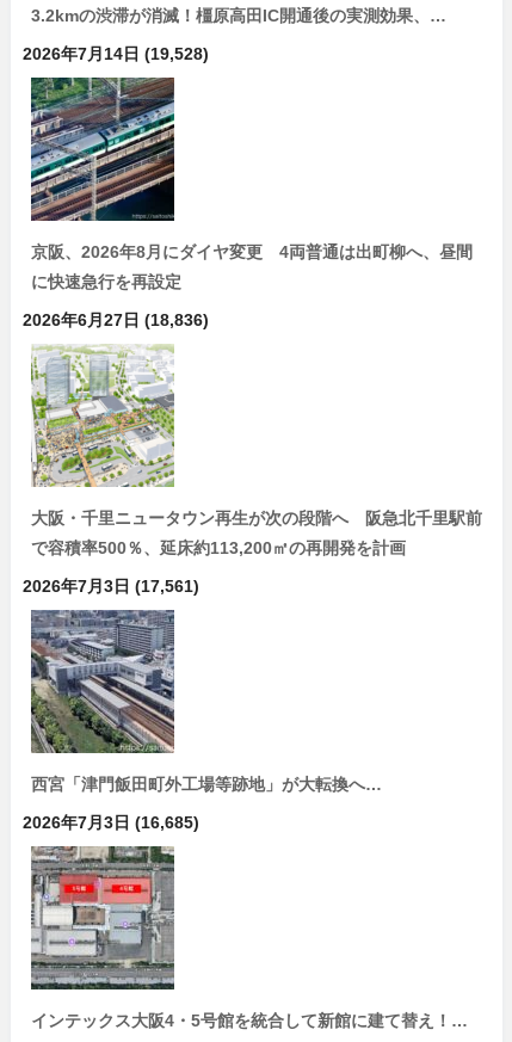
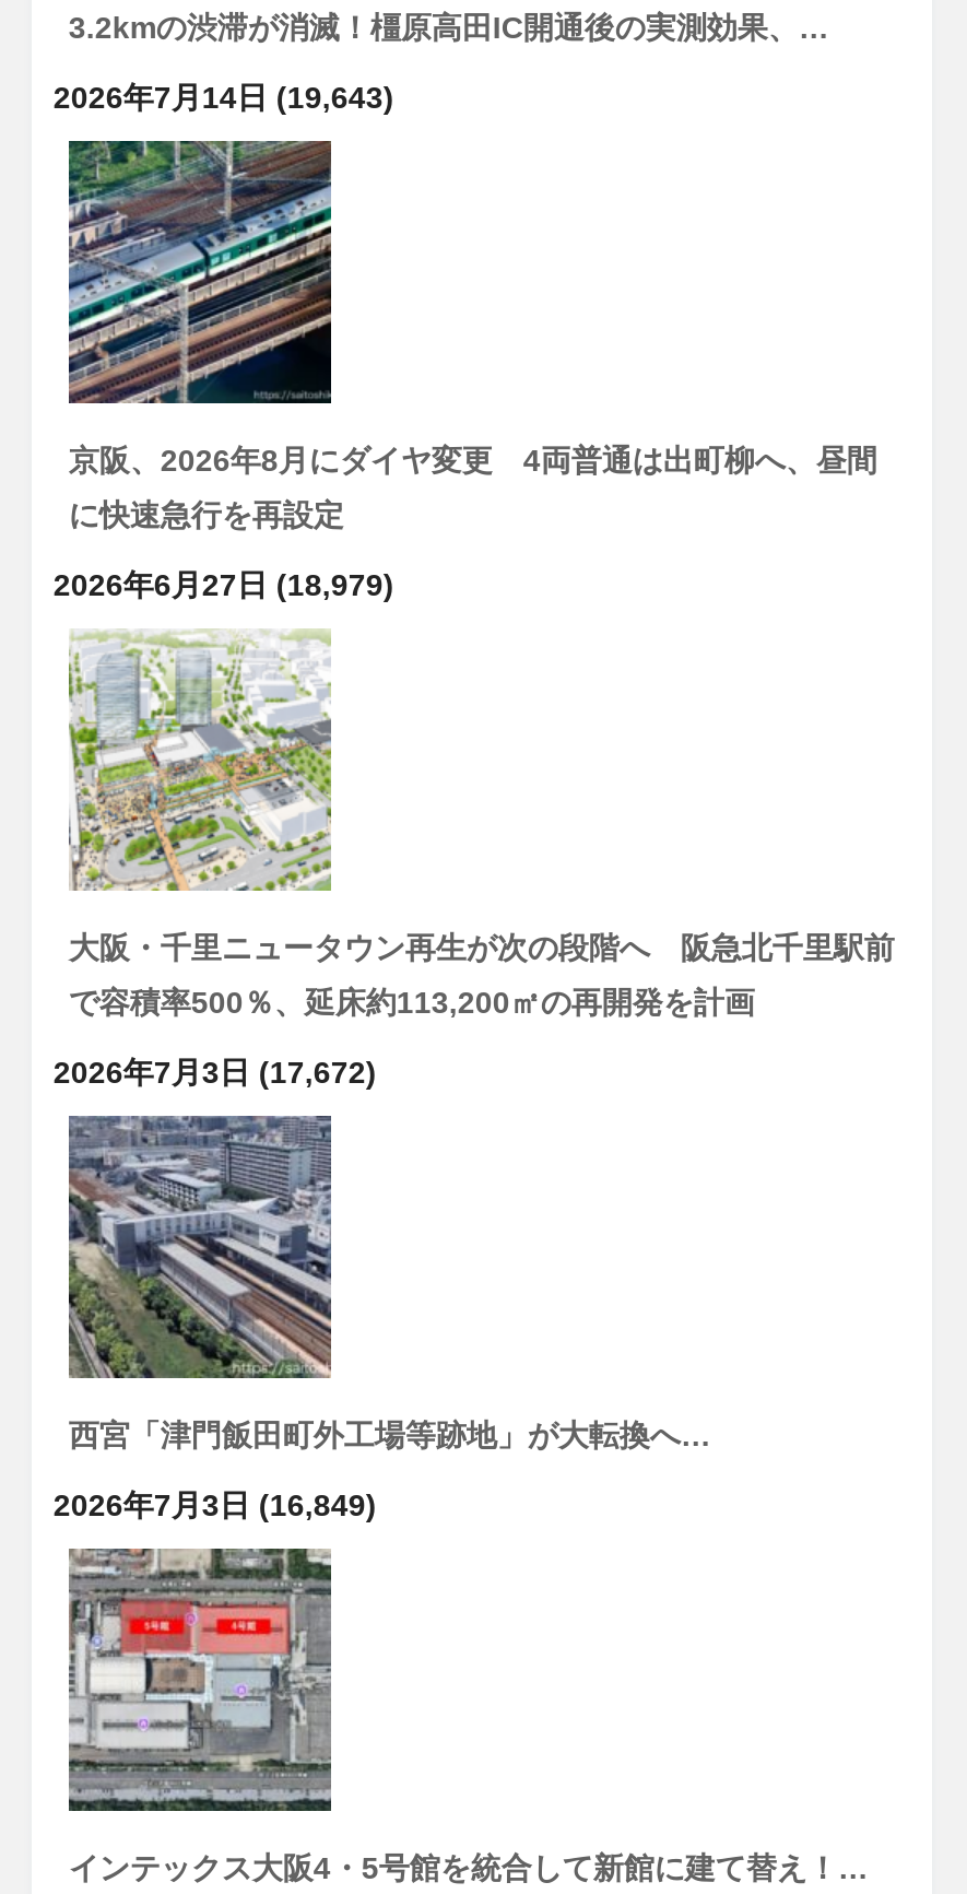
[23,44,209,63] 2026年7月14日 (19,528) -> [53,79,394,114] 2026年7月14日 (19,643)
[23,310,209,329] 2026年6月27日 (18,836) -> [53,567,394,602] 2026年6月27日 (18,979)
[23,576,199,595] 2026年7月3日 (17,561) -> [53,1054,377,1089] 2026年7月3日 (17,672)
[23,813,199,832] 2026年7月3日 (16,685) -> [53,1487,377,1522] 2026年7月3日 (16,849)

